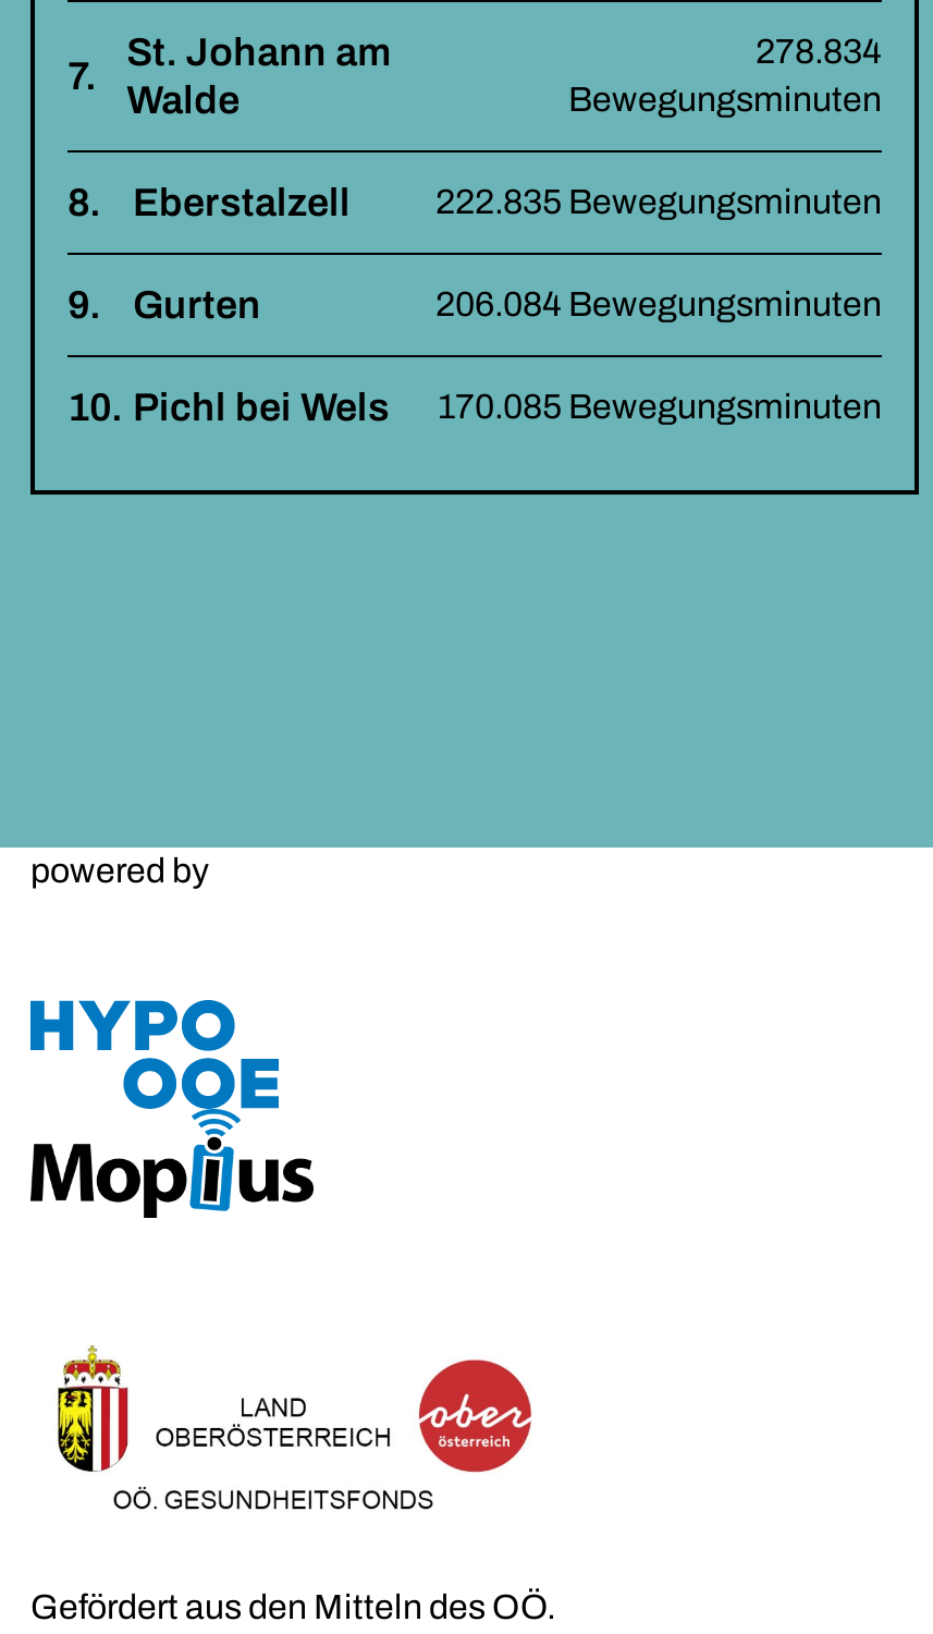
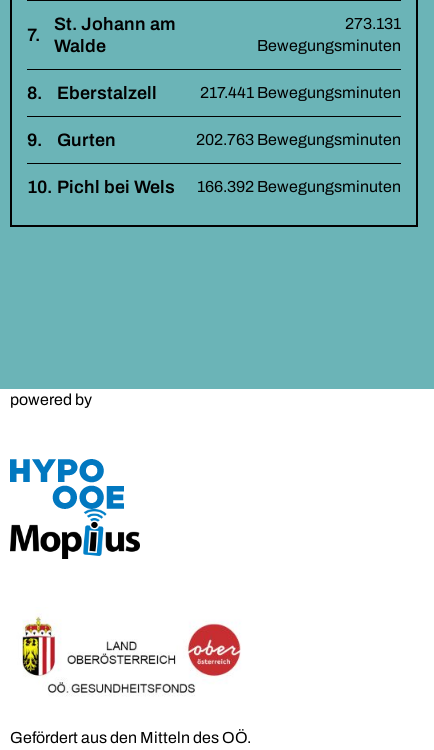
[756,34,882,71] 278.834 -> [345,15,401,32] 273.131
[435,184,882,221] 222.835 Bewegungsminuten -> [200,84,401,101] 217.441 Bewegungsminuten
[435,286,882,323] 206.084 Bewegungsminuten -> [196,131,401,148] 202.763 Bewegungsminuten
[438,389,882,426] 170.085 Bewegungsminuten -> [197,178,401,195] 166.392 Bewegungsminuten

